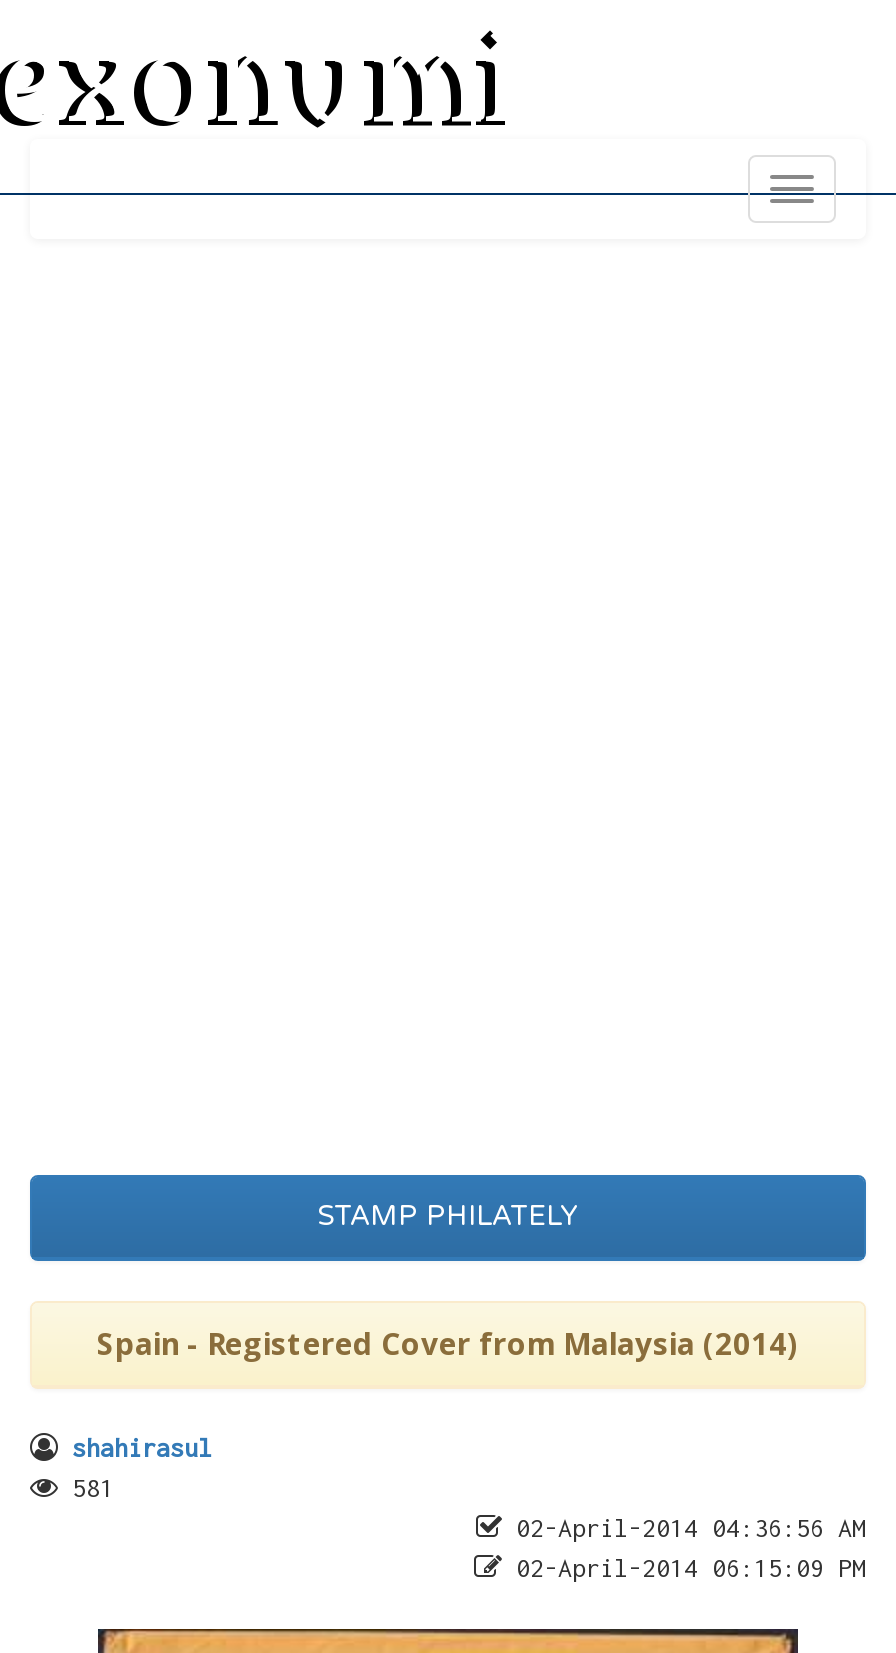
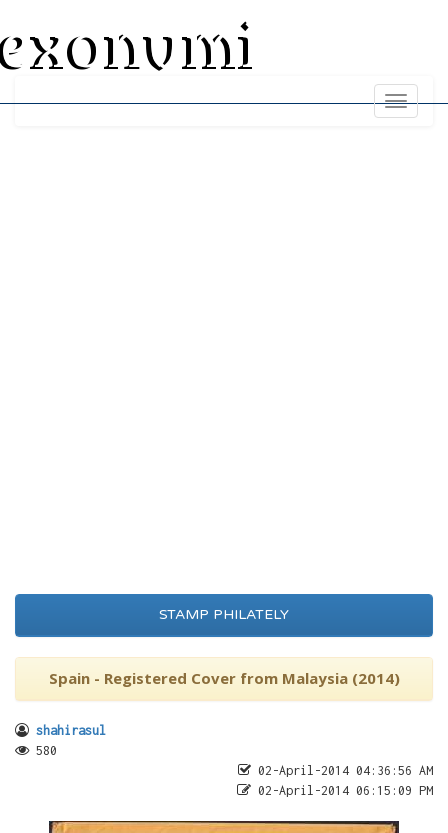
[58,1473,114,1503] 581 -> [29,743,57,758] 580

